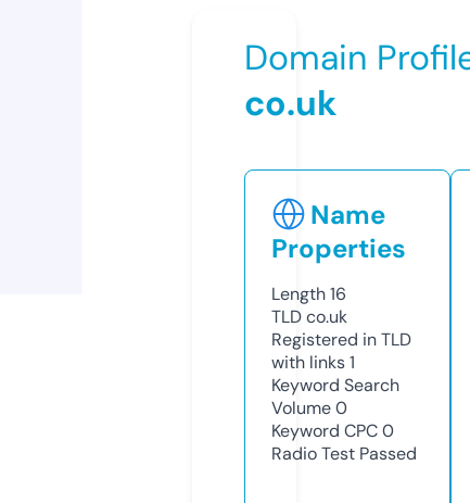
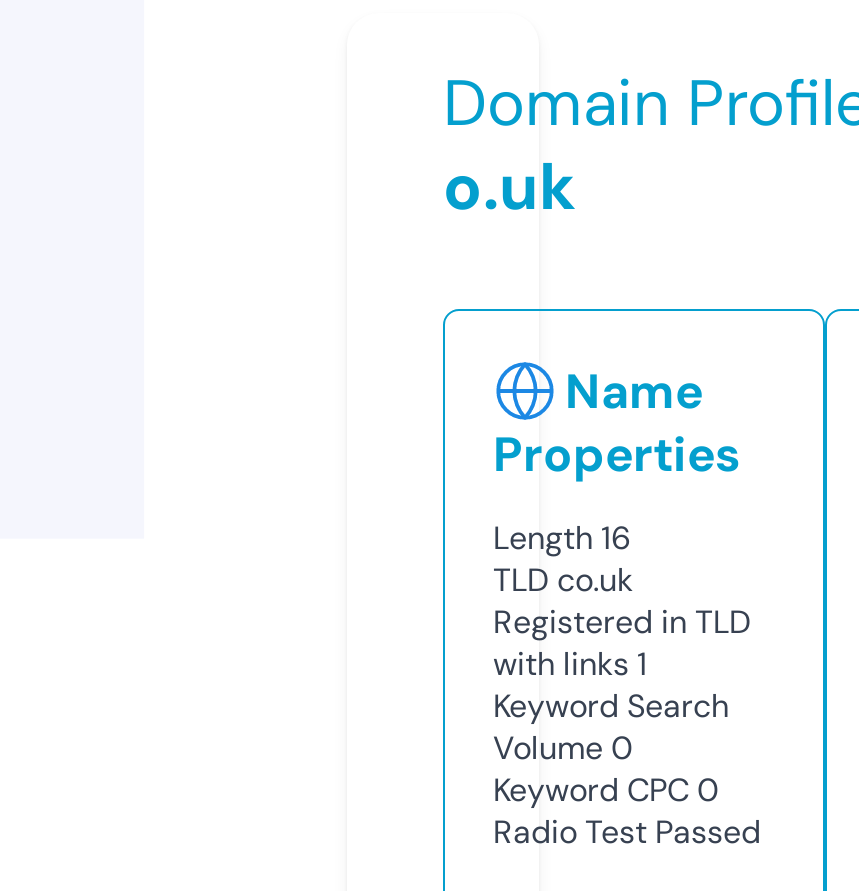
[244,80,338,126] co.uk -> [443,145,577,229] o.uk

